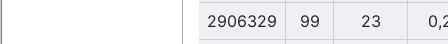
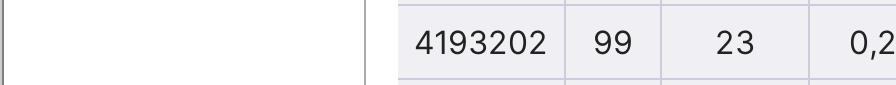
[207,11,319,31] 2906329 99 -> [414,23,633,63] 4193202 99

